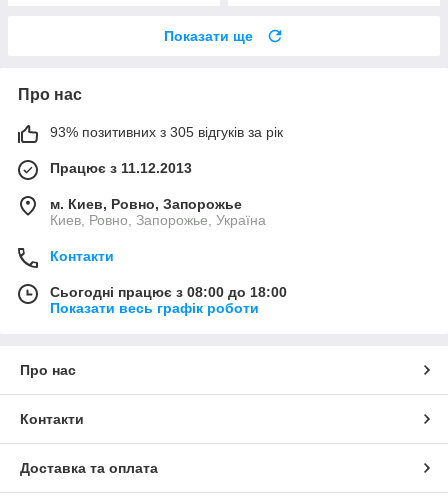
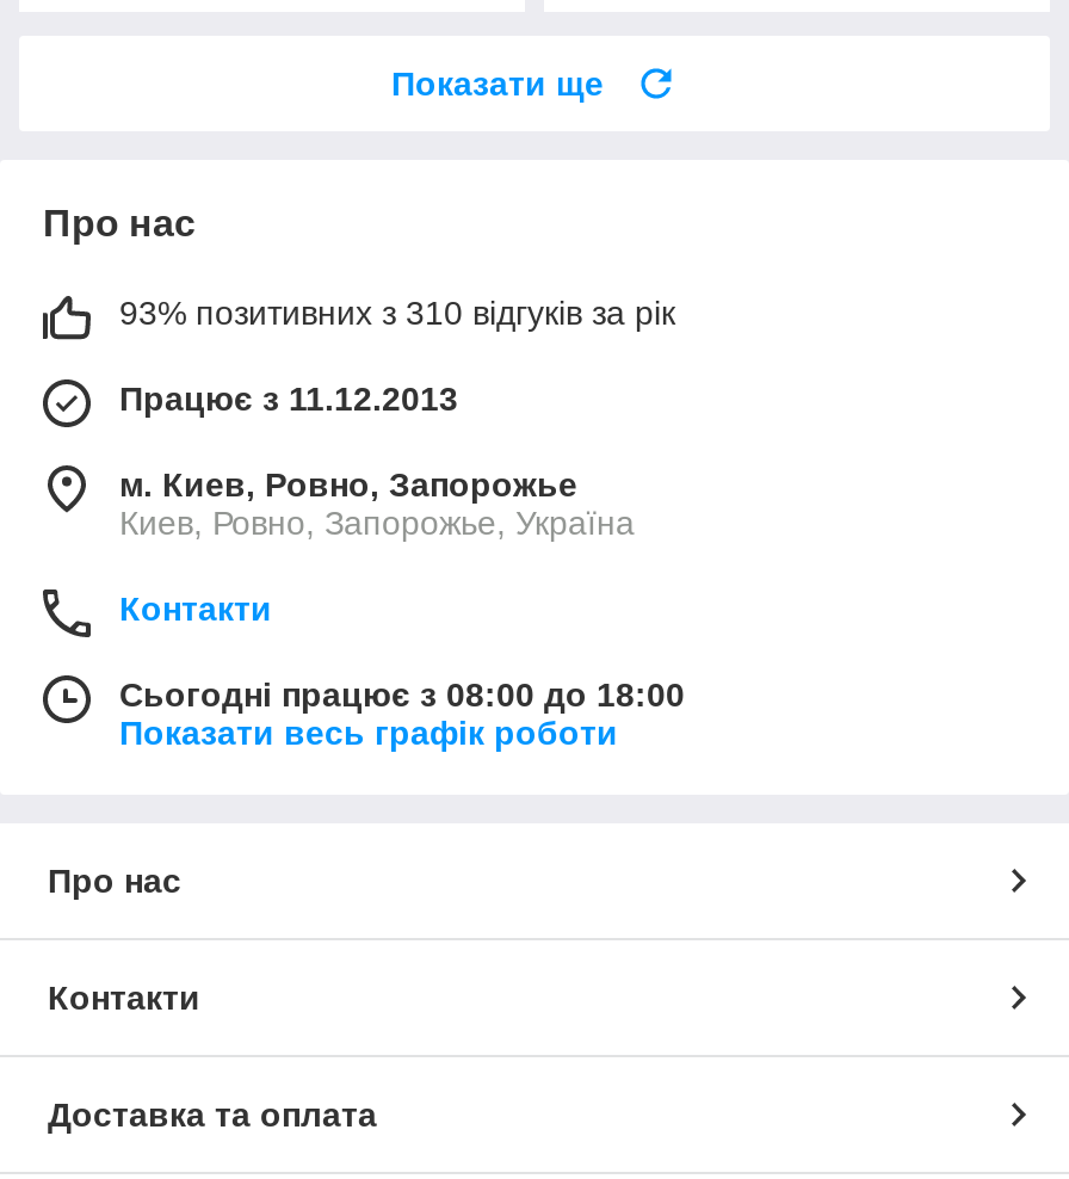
[50,124,283,140] 93% позитивних з 305 відгуків за рік -> [119,293,675,331] 93% позитивних з 310 відгуків за рік

